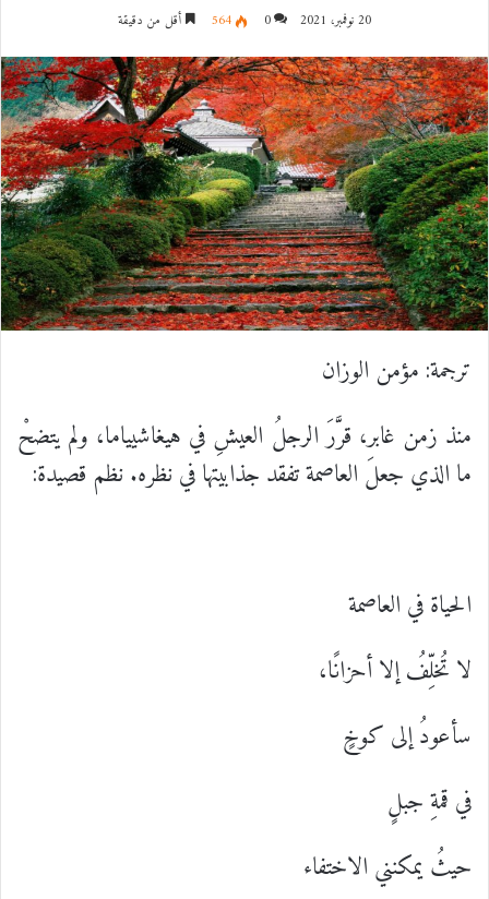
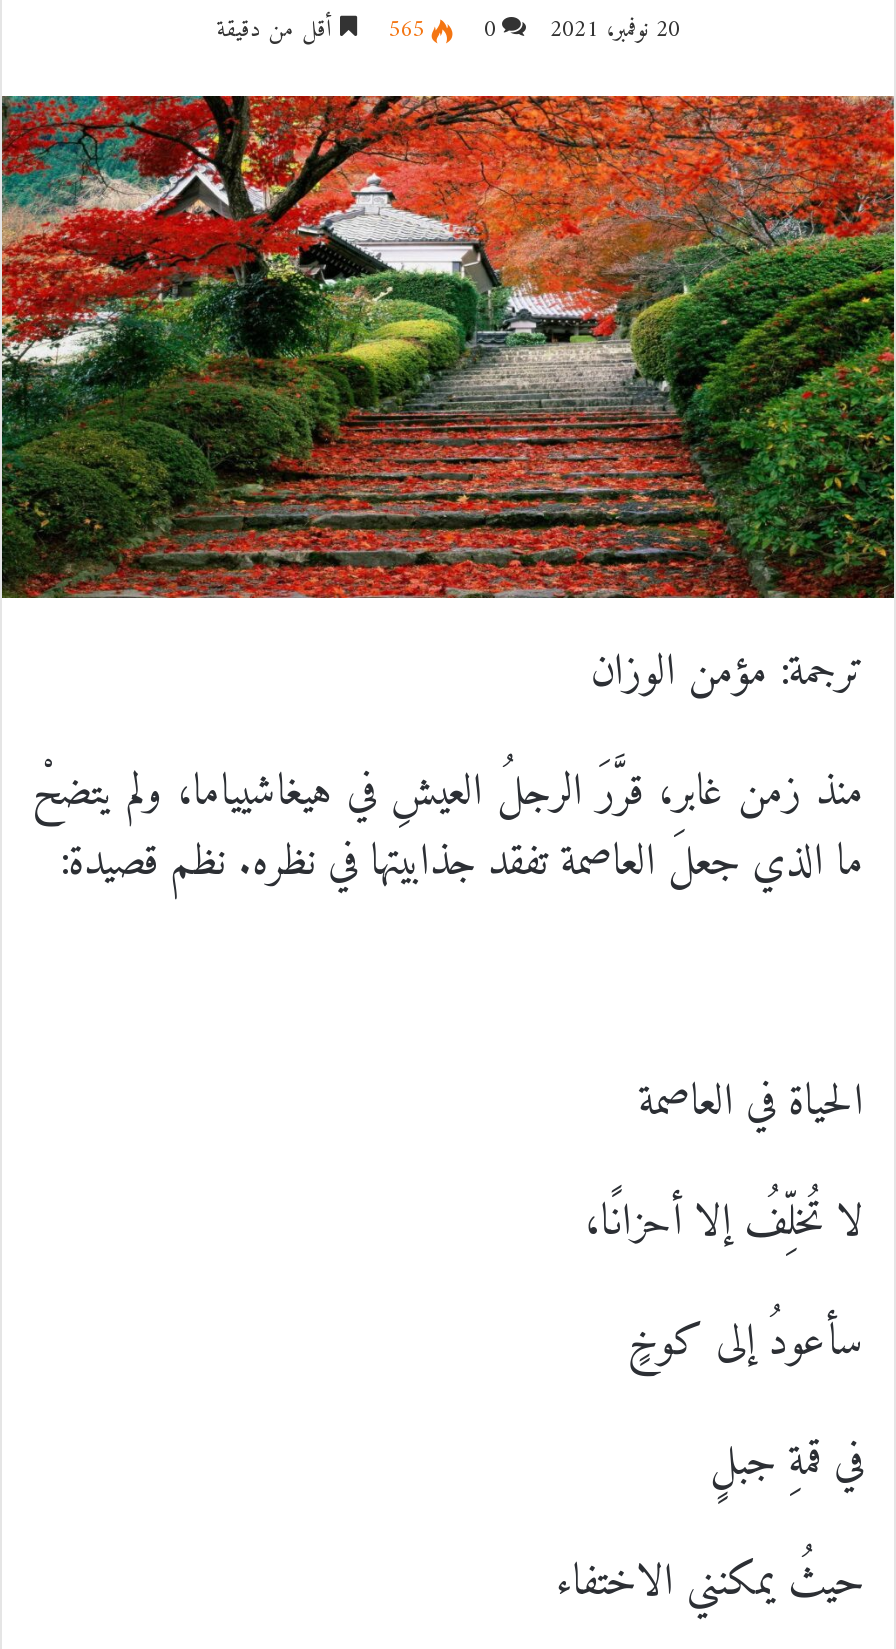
[118,10,271,33] 0 564 أقل من دقيقة -> [216,10,496,52] 0 565 أقل من دقيقة

